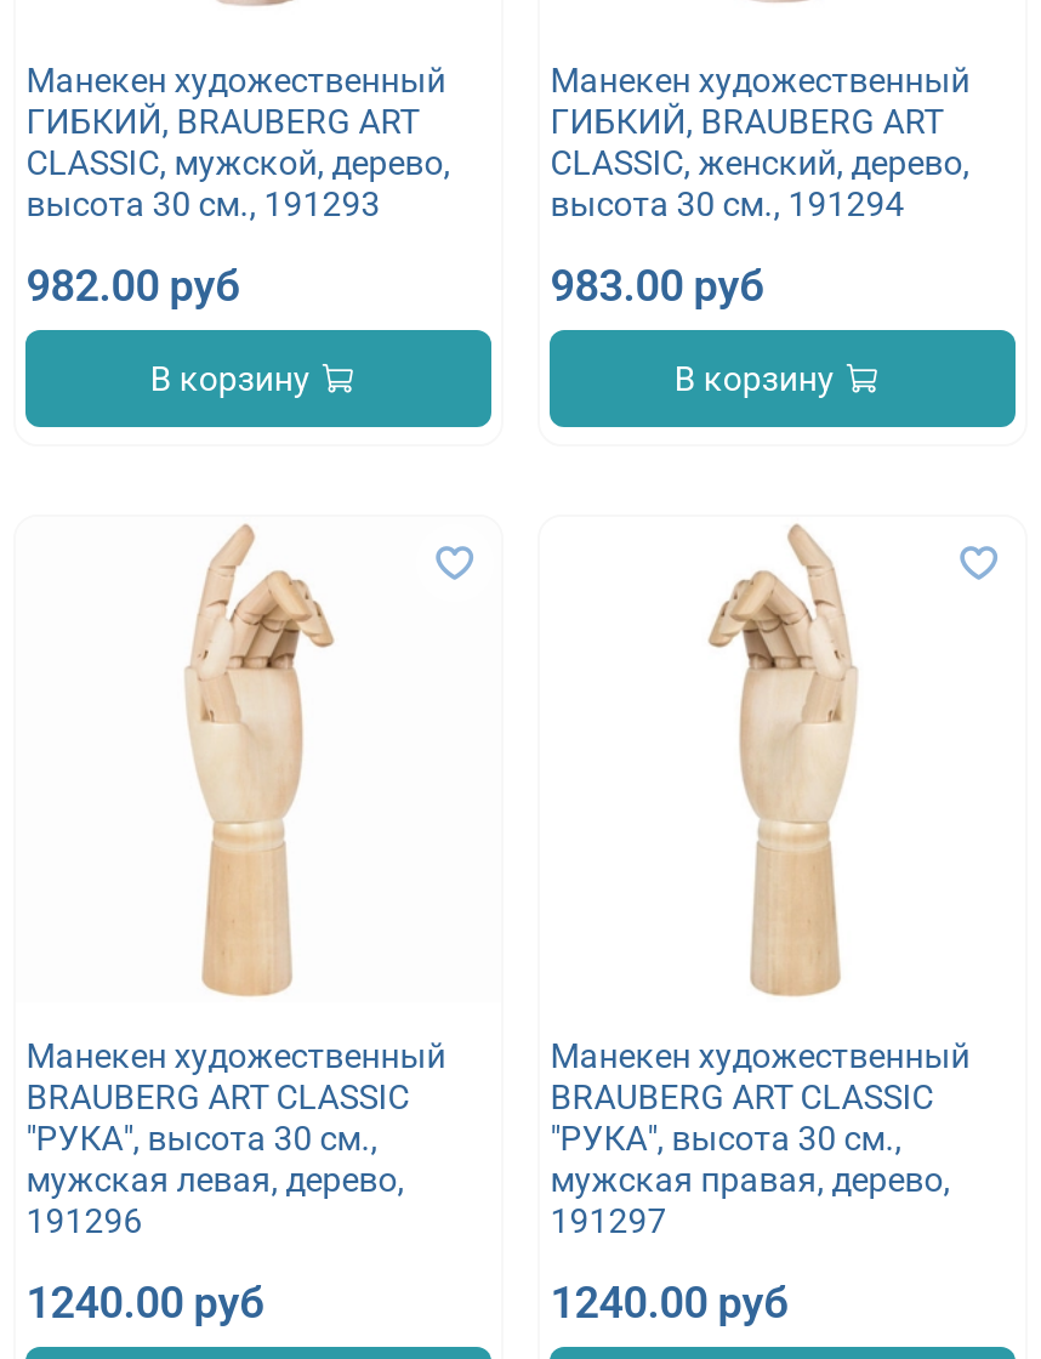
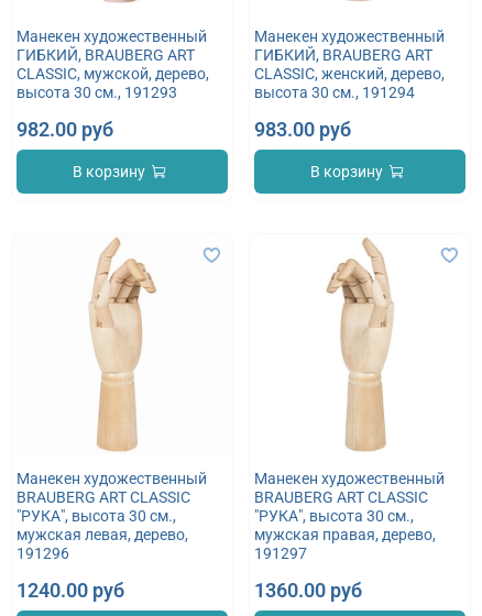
[550,1275,788,1326] 1240.00 руб -> [254,578,362,601] 1360.00 руб

